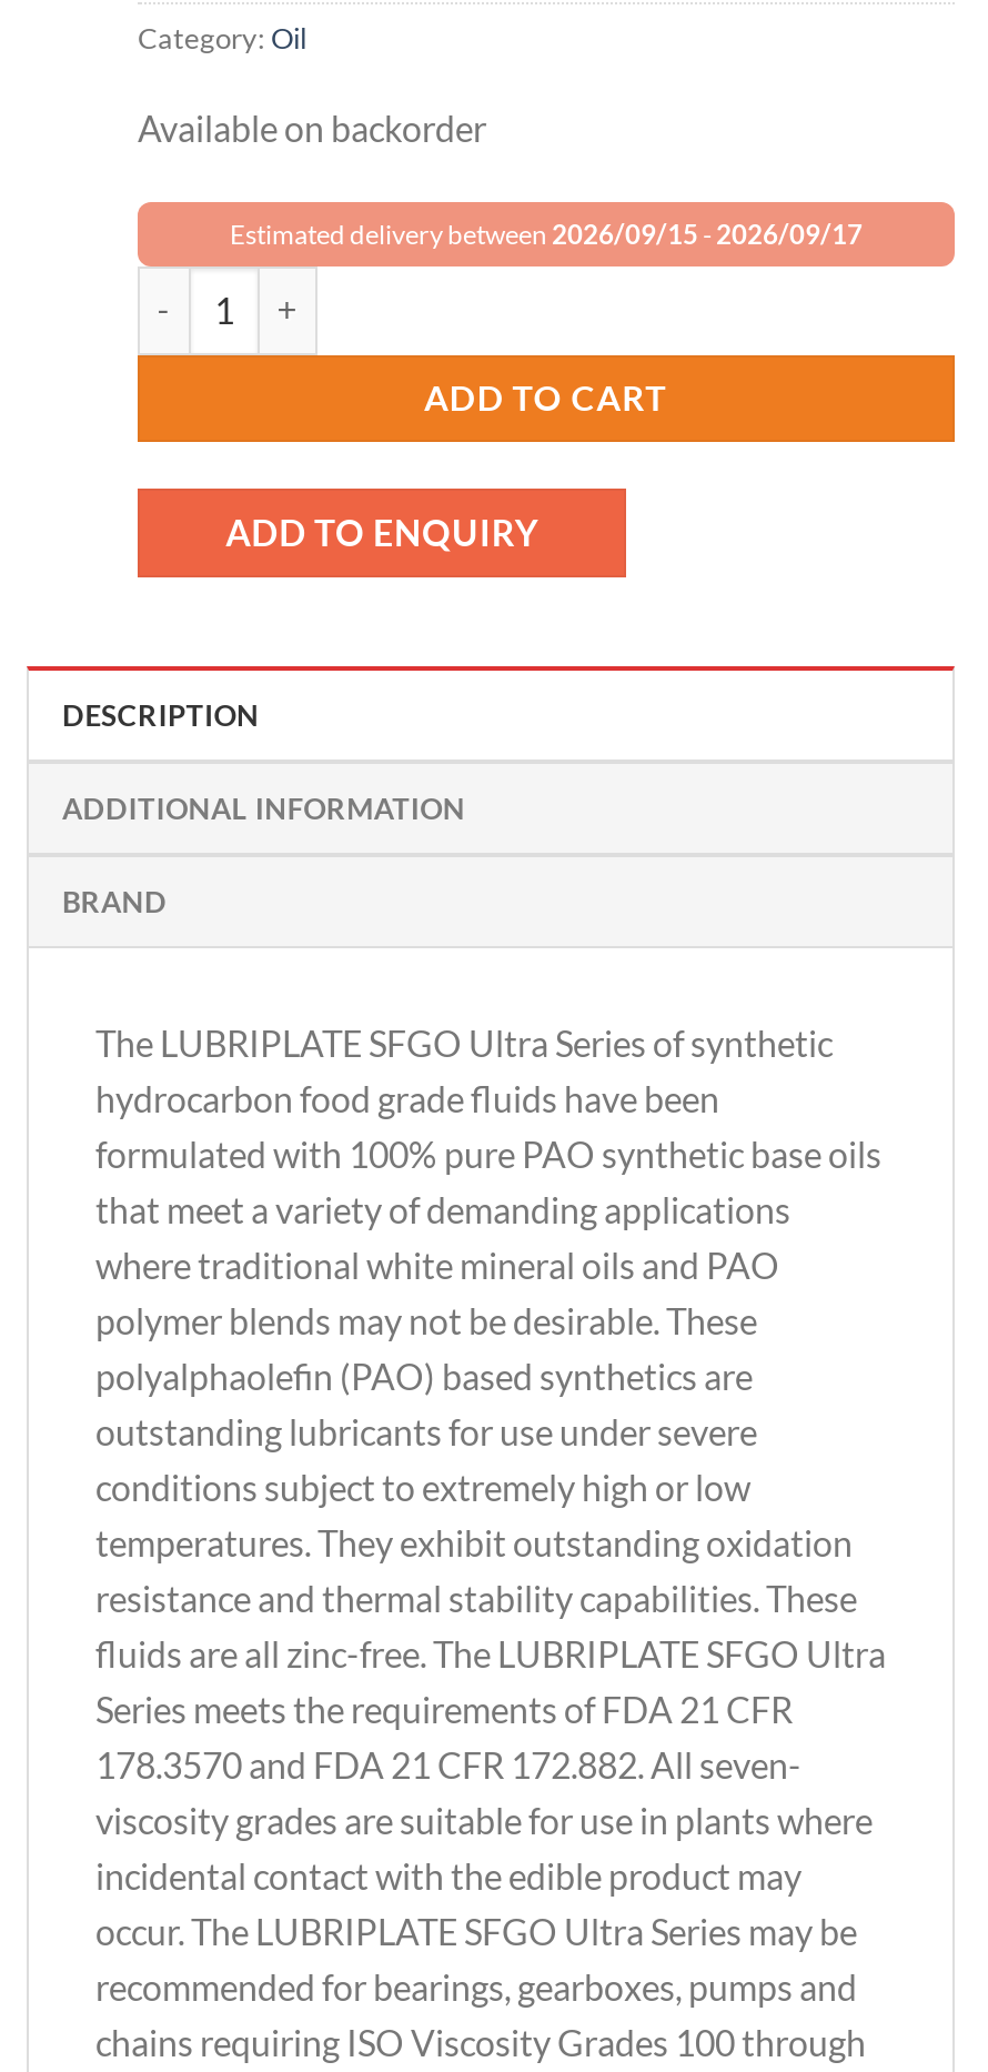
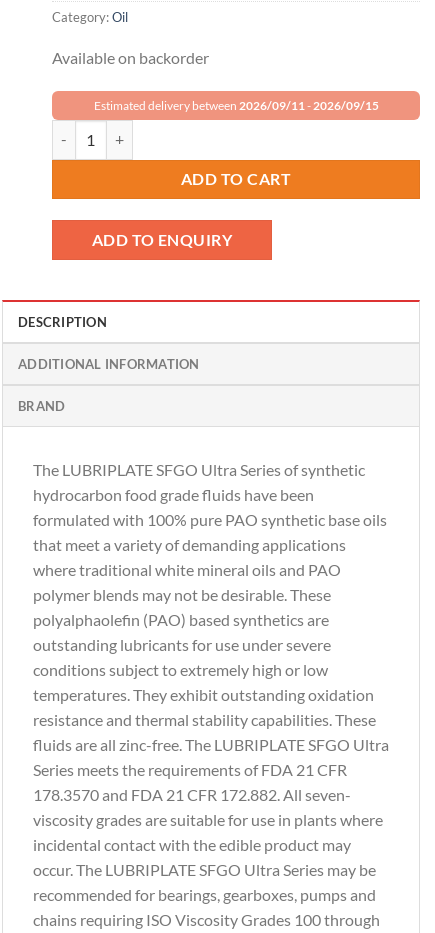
[230,217,863,251] Estimated delivery between 2026/09/15 - 2026/09/17 -> [93,98,378,113] Estimated delivery between 2026/09/11 - 2026/09/15

